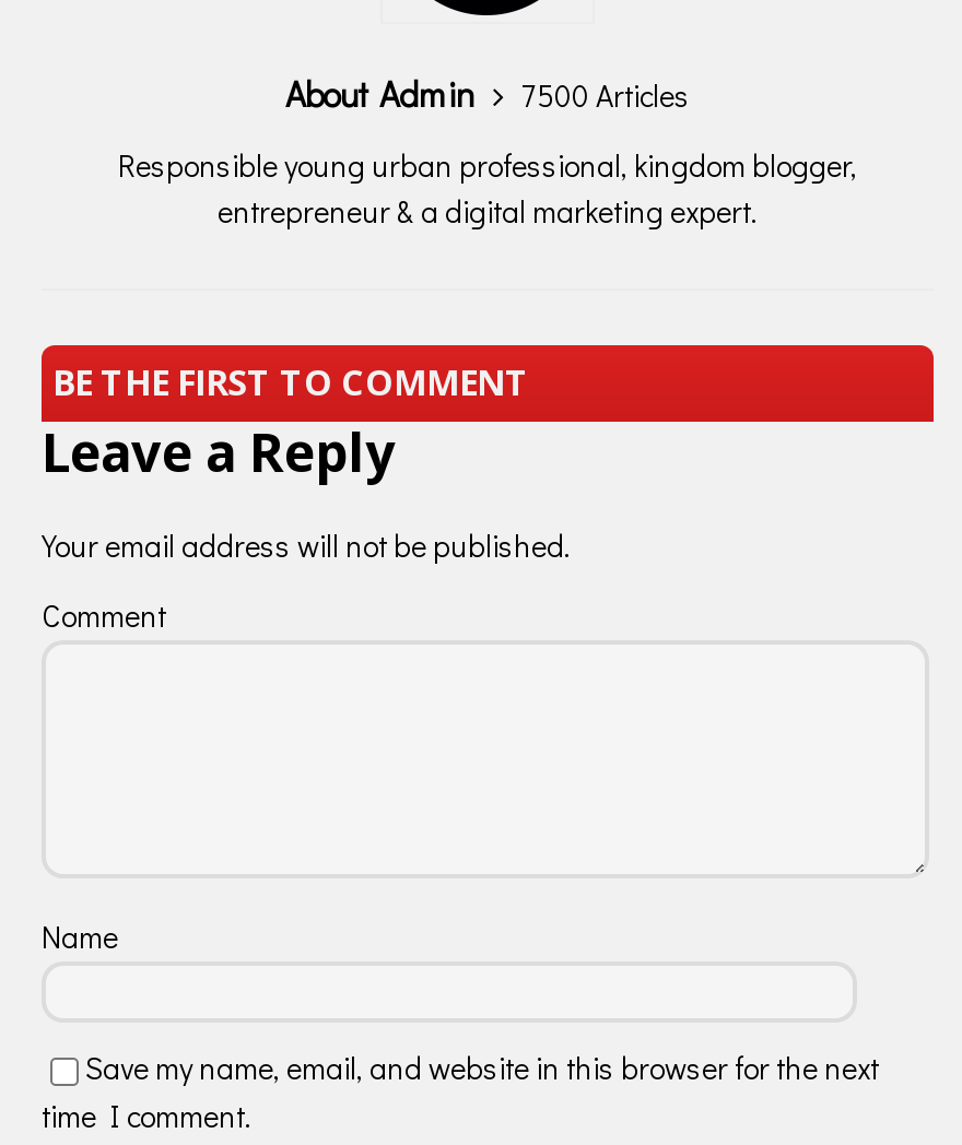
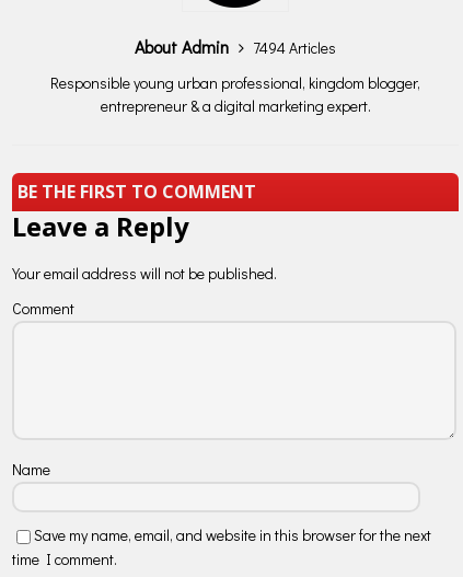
[285,70,690,116] About Admin 7500 Articles -> [135,35,336,58] About Admin 7494 Articles

